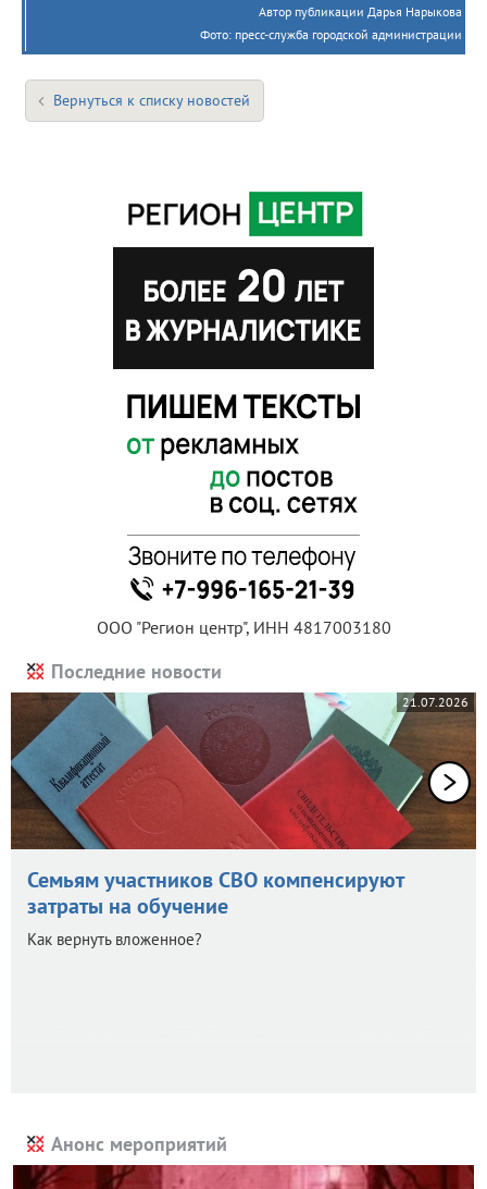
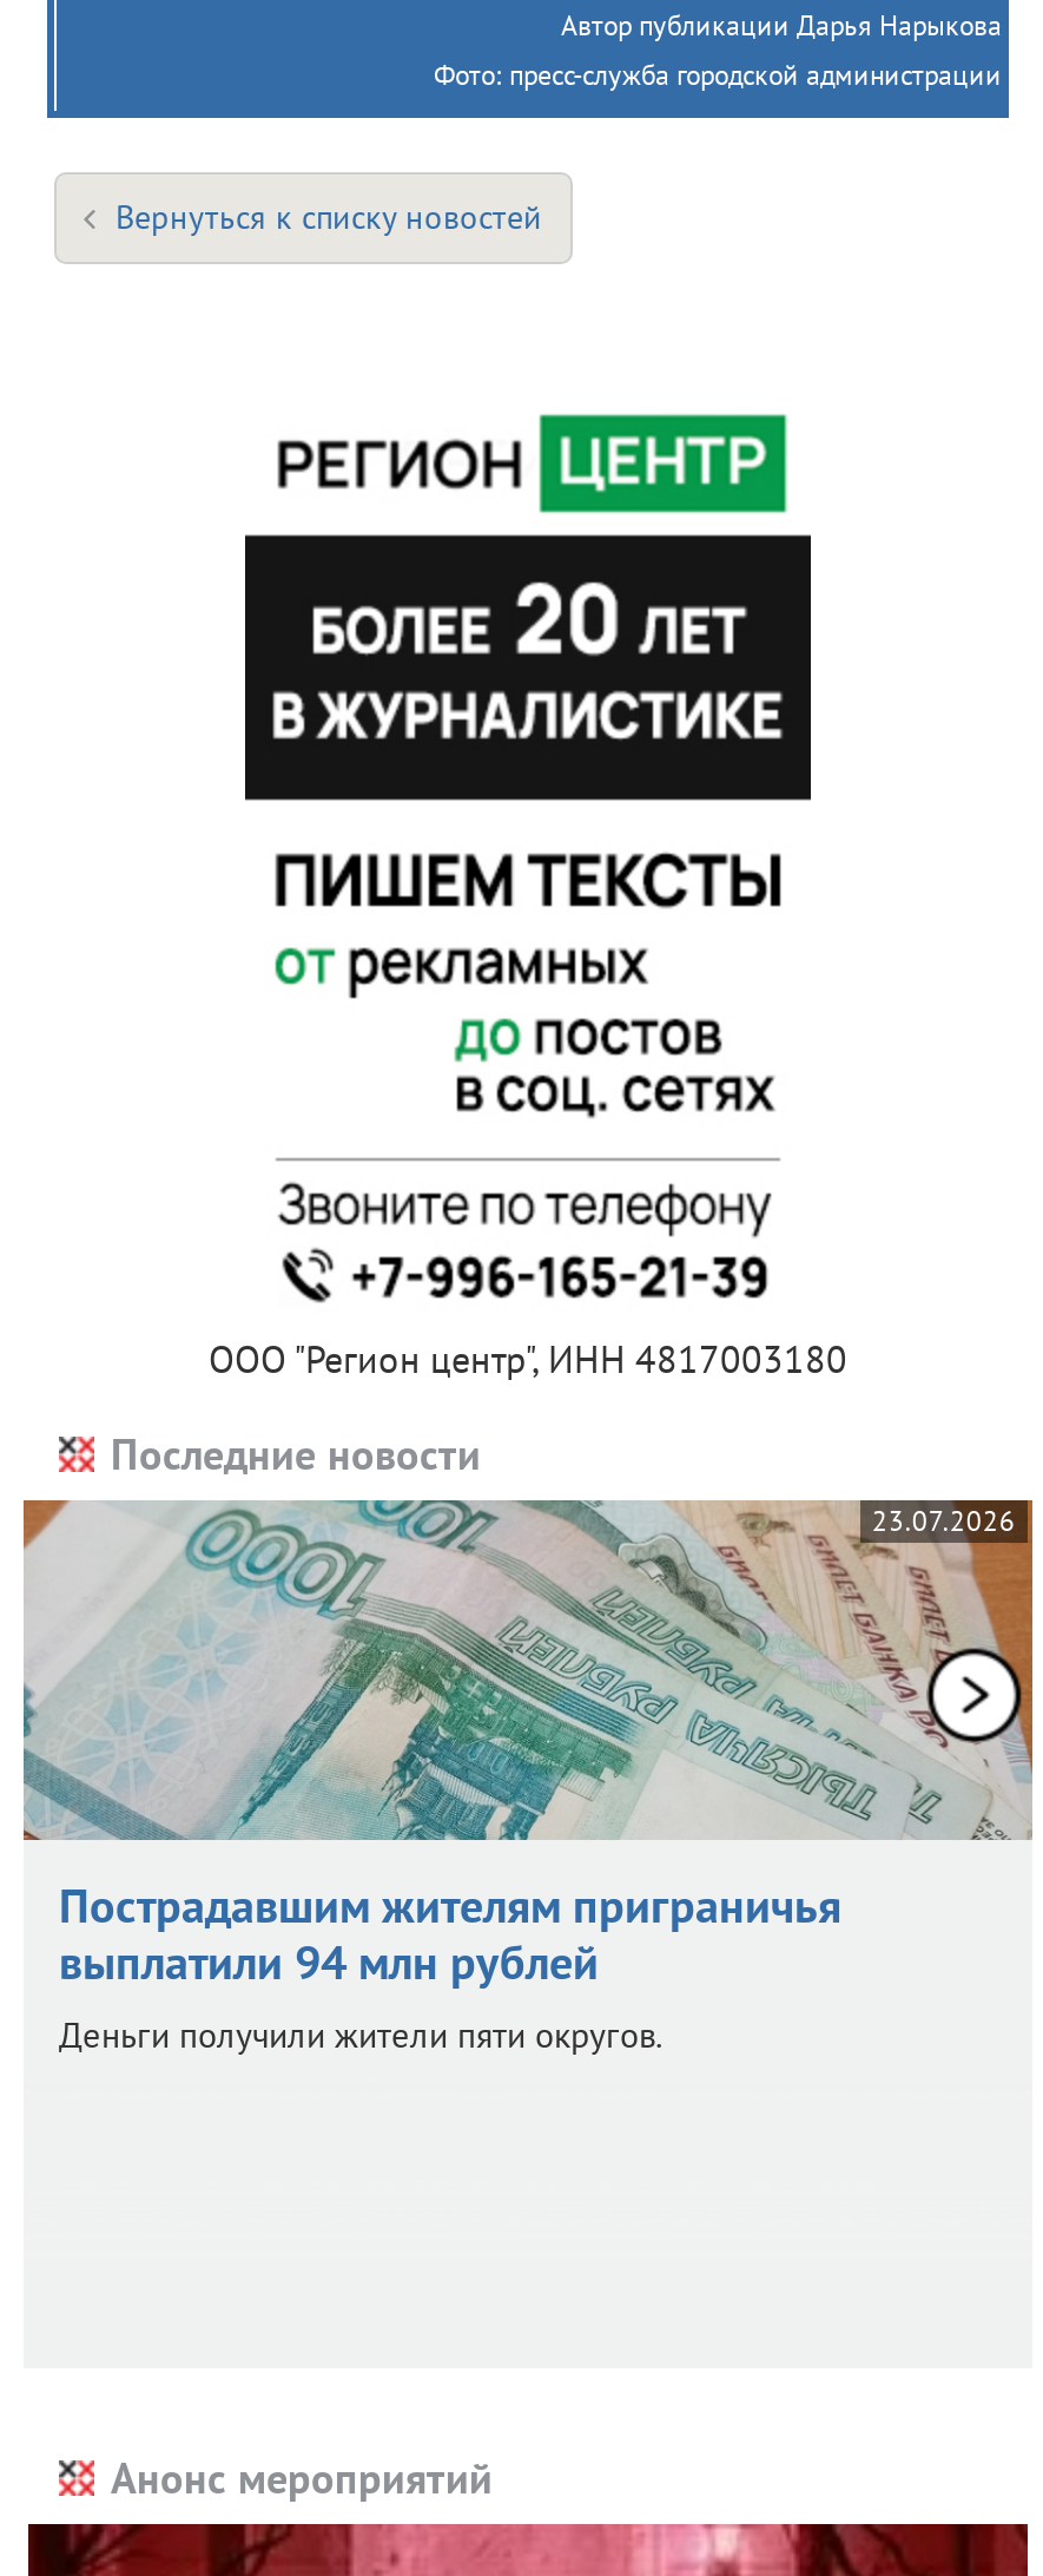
[10,691,476,850] [image] | 21.07.2026 -> [21,1498,1032,1842] [image] | 23.07.2026
[27,865,403,949] Семьям участников СВО компенсируют | затраты на обучение | Как вернуть вложенное? -> [59,1874,841,2056] Пострадавшим жителям приграничья | выплатили 94 млн рублей | Деньги получили жители пяти округов.

